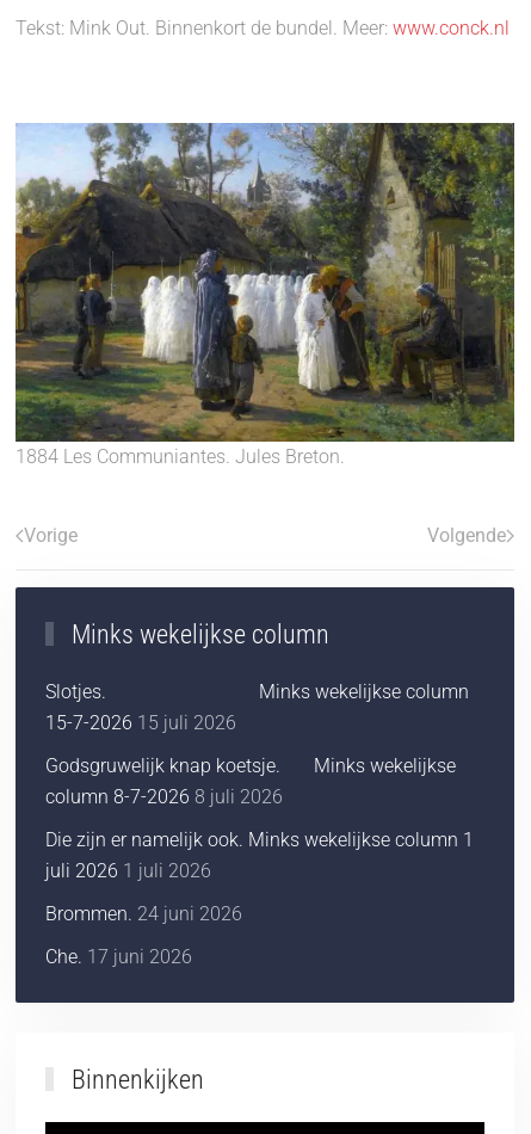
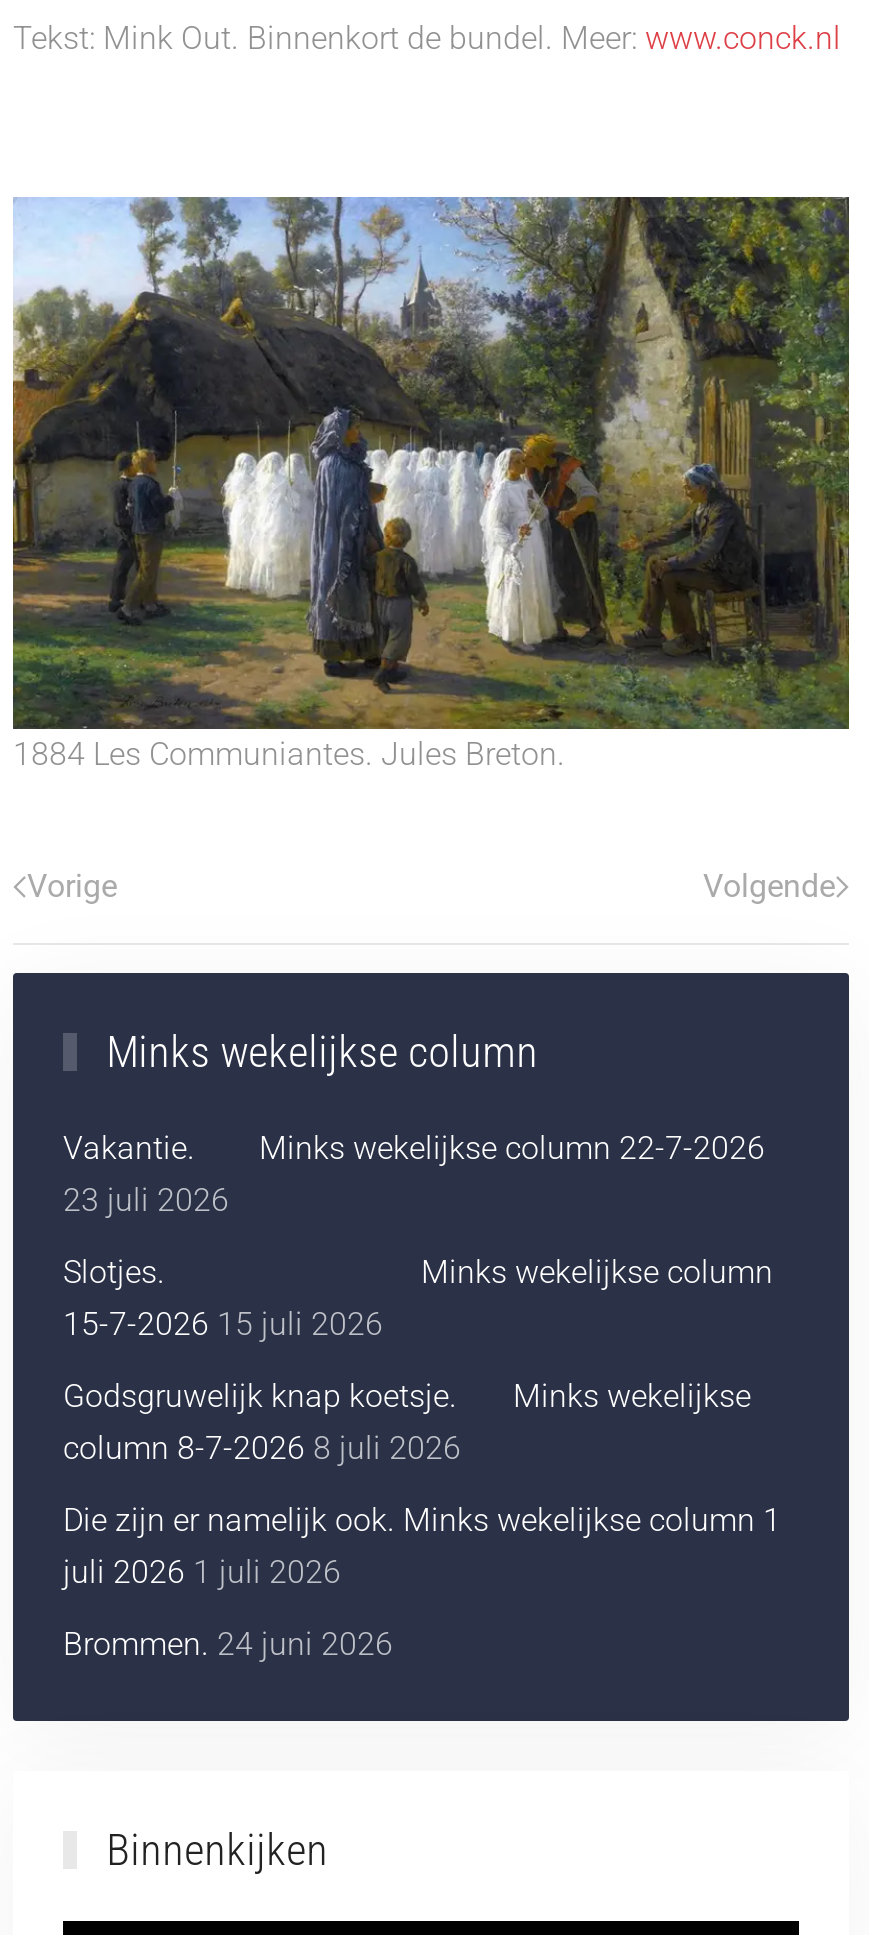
none -> [63,1130,765,1220] Vakantie. Minks wekelijkse column 22-7-2026 | 23 juli 2026
moved [45,680,474,925] -> [63,1254,781,1664]: Slotjes. Minks wekelijkse column | 15-7-2026 15 juli 2026 | Godsgruwelijk knap koetsje. Minks wekelijkse | column 8-7-2026 8 juli 2026 | Die zijn er namelijk ook. Minks wekelijkse column 1 | juli 2026 1 juli 2026 | Brommen. 24 juni 2026
[45,945,192,968] Che. 17 juni 2026 -> none

